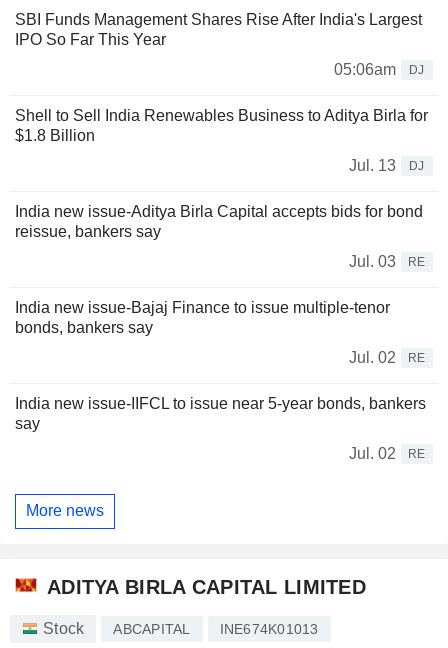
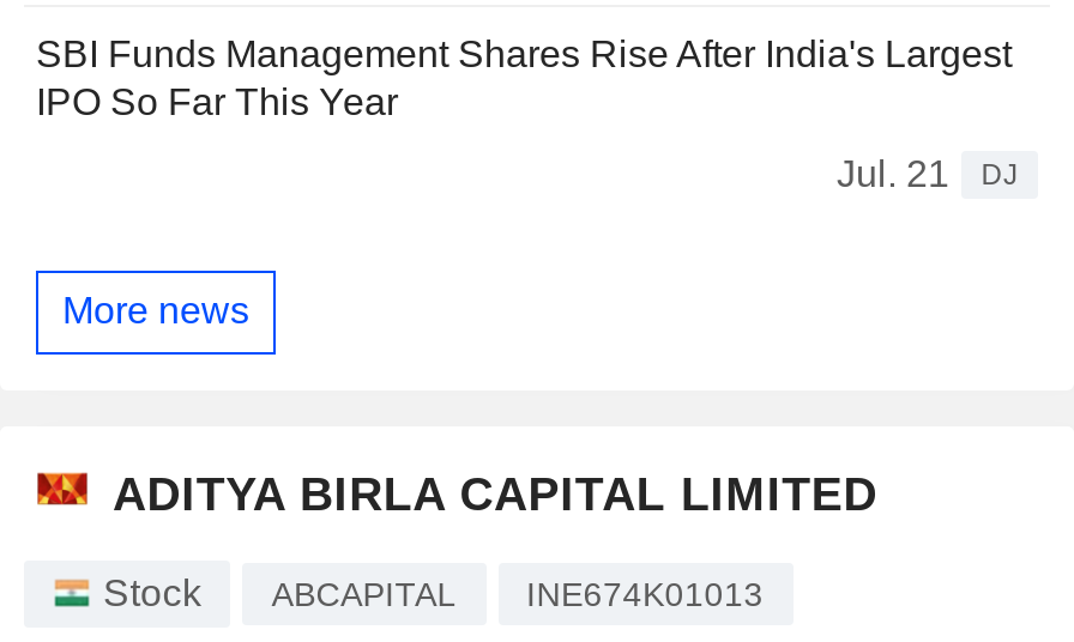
[334,61,425,78] 05:06am DJ -> [837,153,1018,194] Jul. 21 DJ
[15,107,428,462] Shell to Sell India Renewables Business to Aditya Birla for | $1.8 Billion | Jul. 13 | DJ | India new issue-Aditya Birla Capital accepts bids for bond | reissue, bankers say | Jul. 03 | RE | India new issue-Bajaj Finance to issue multiple-tenor | bonds, bankers say | Jul. 02 | RE | India new issue-IIFCL to issue near 5-year bonds, bankers | say | Jul. 02 | RE -> none

